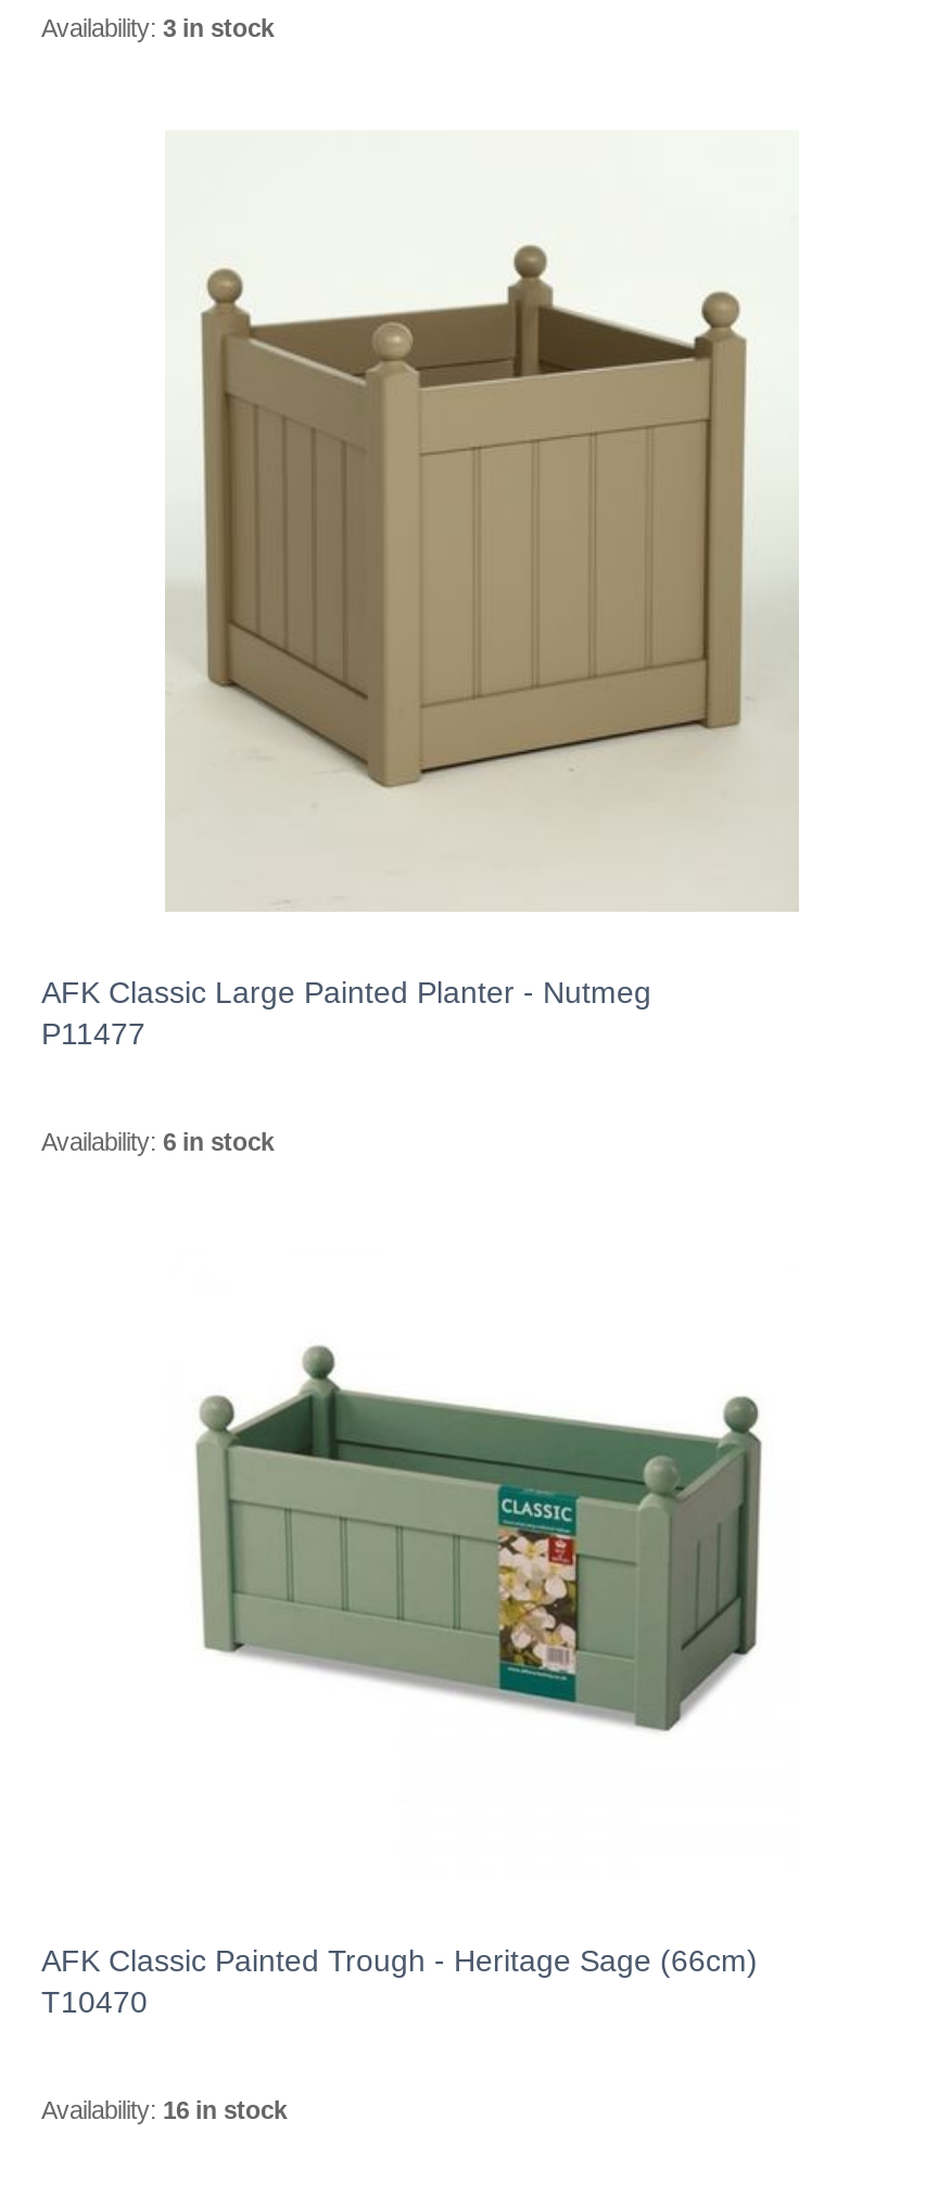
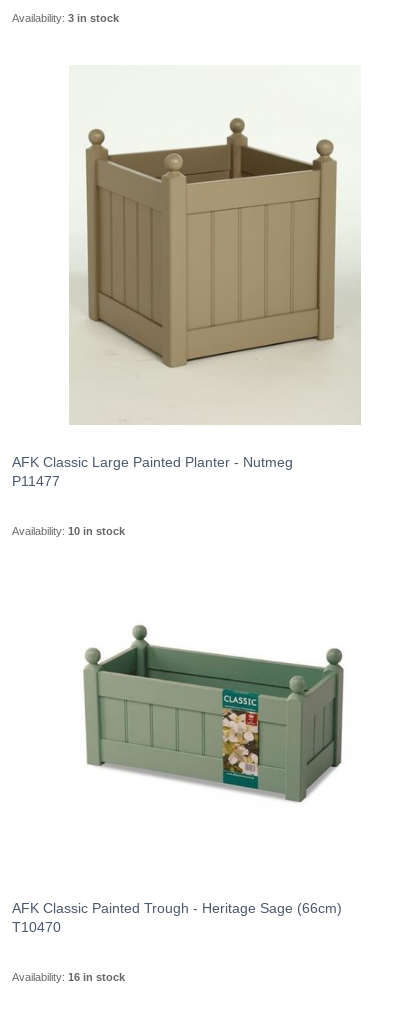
[41,1129,274,1155] Availability: 6 in stock -> [12,525,125,537] Availability: 10 in stock

